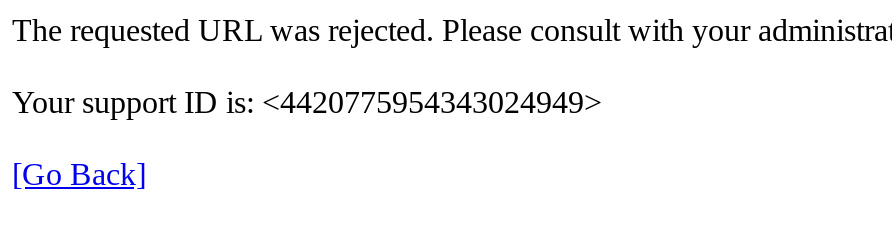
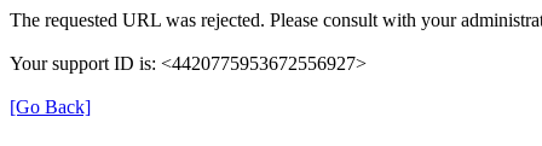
[12,85,602,119] Your support ID is: <4420775954343024949> -> [10,53,367,74] Your support ID is: <4420775953672556927>

